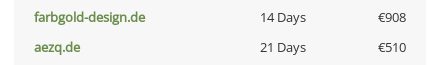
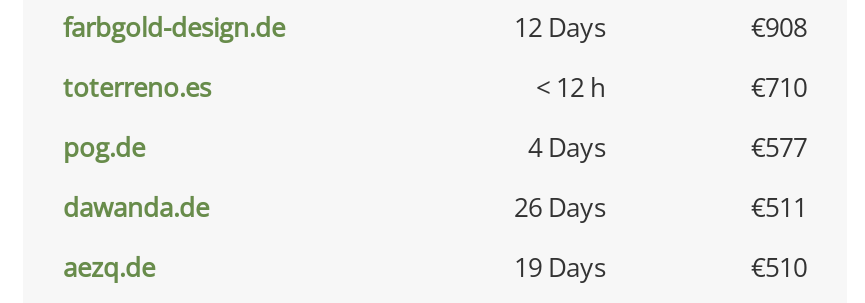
[259,8,305,26] 14 Days -> [514,9,606,45] 12 Days
none -> [63,69,807,225] toterreno.es | < 12 h | €710 | pog.de | 4 Days | €577 | dawanda.de | 26 Days | €511
[259,38,305,56] 21 Days -> [514,249,606,285] 19 Days

